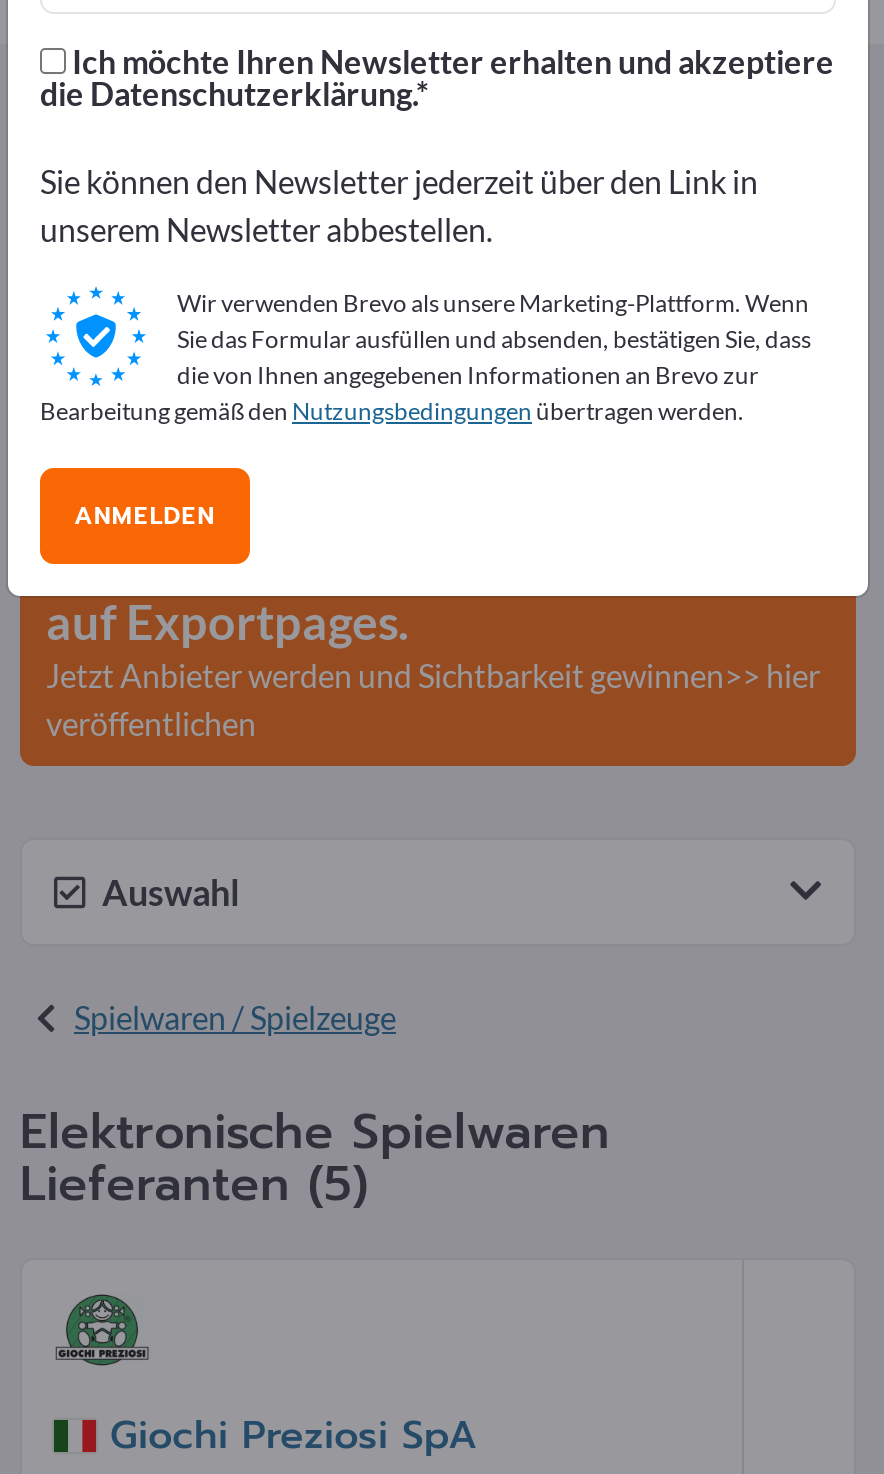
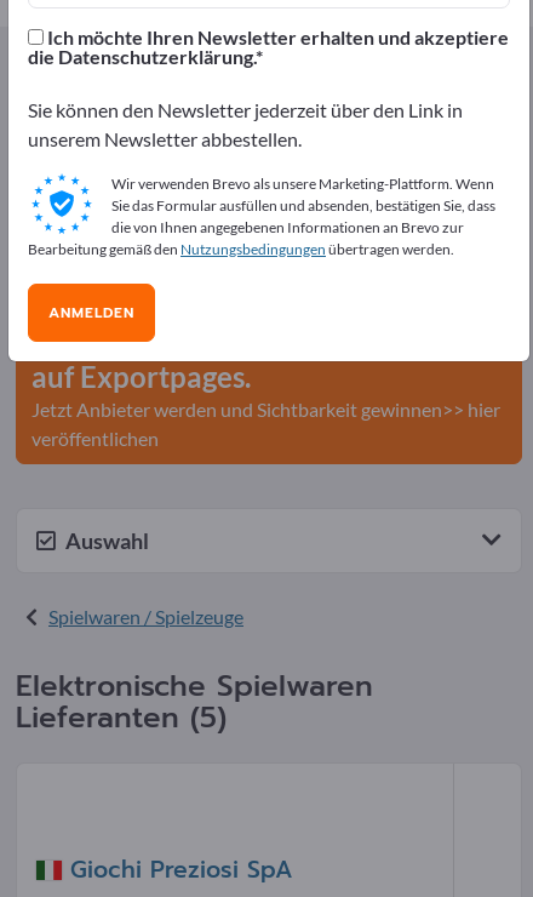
[56,1294,148,1366] [image] -> none

